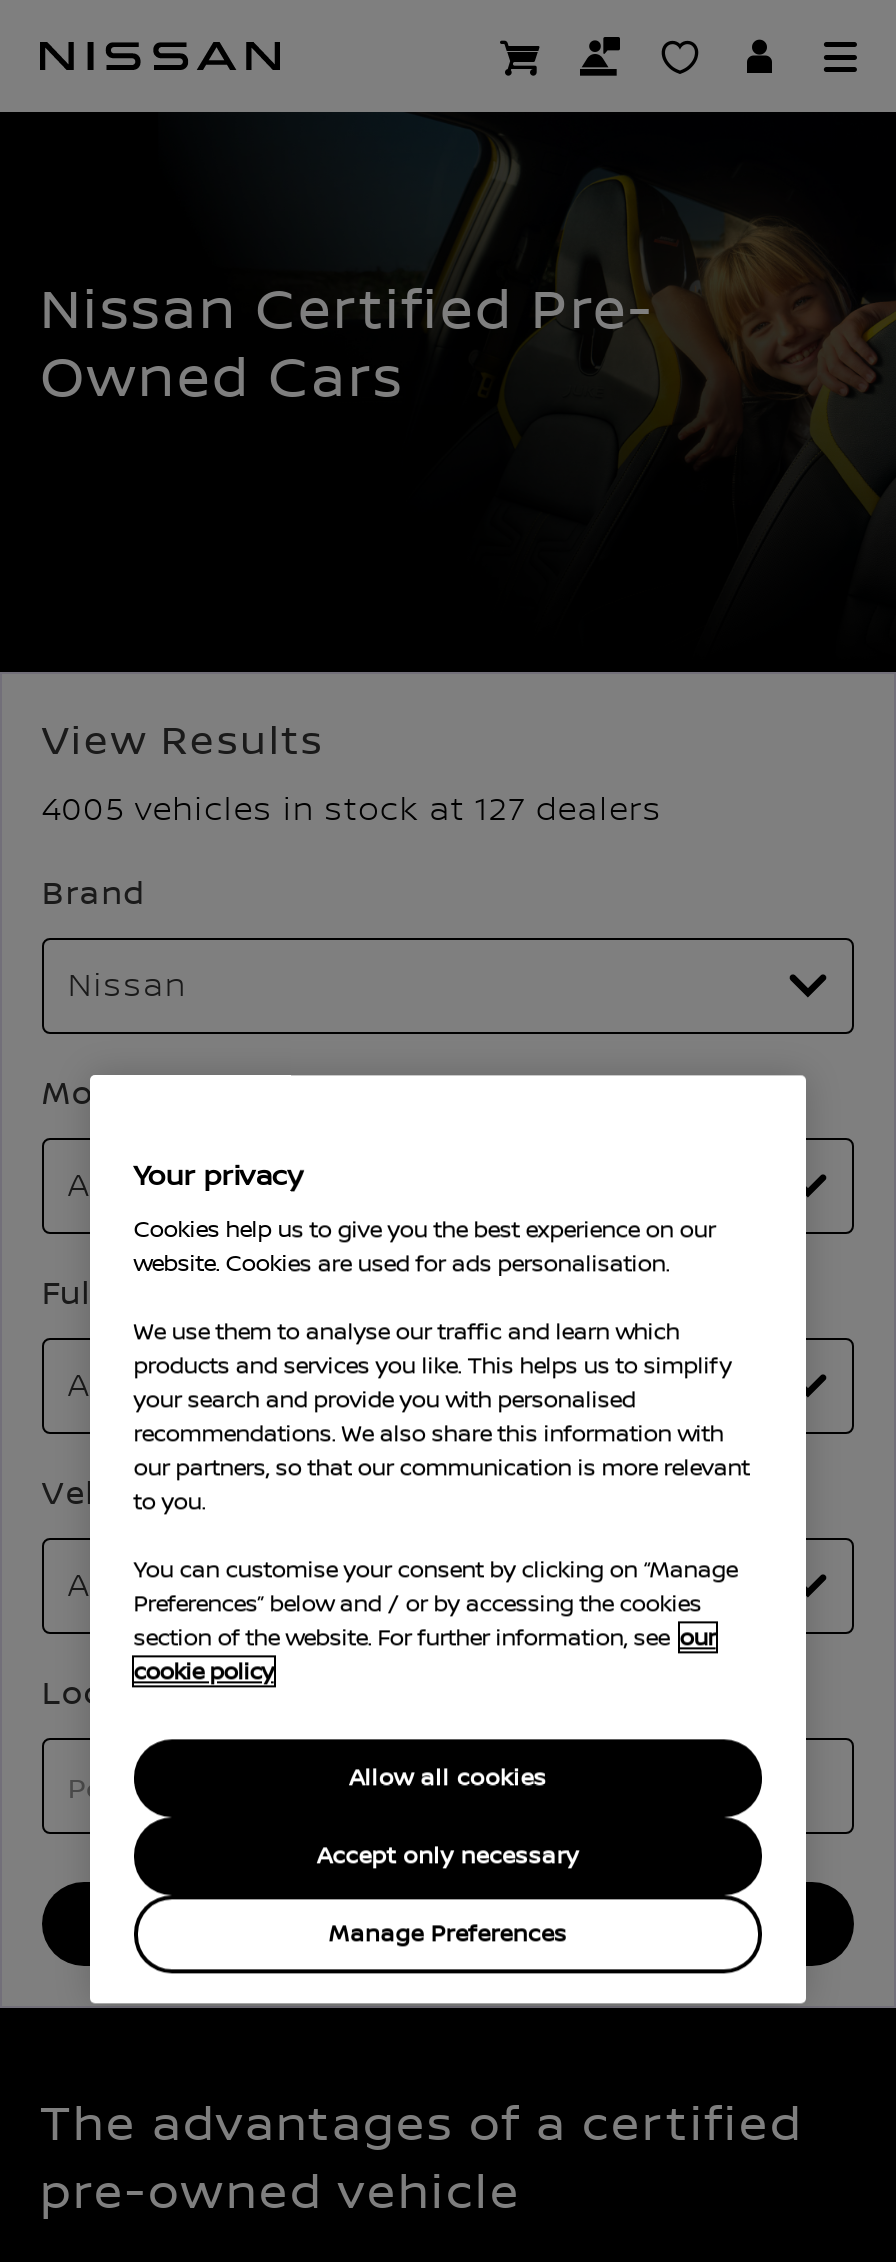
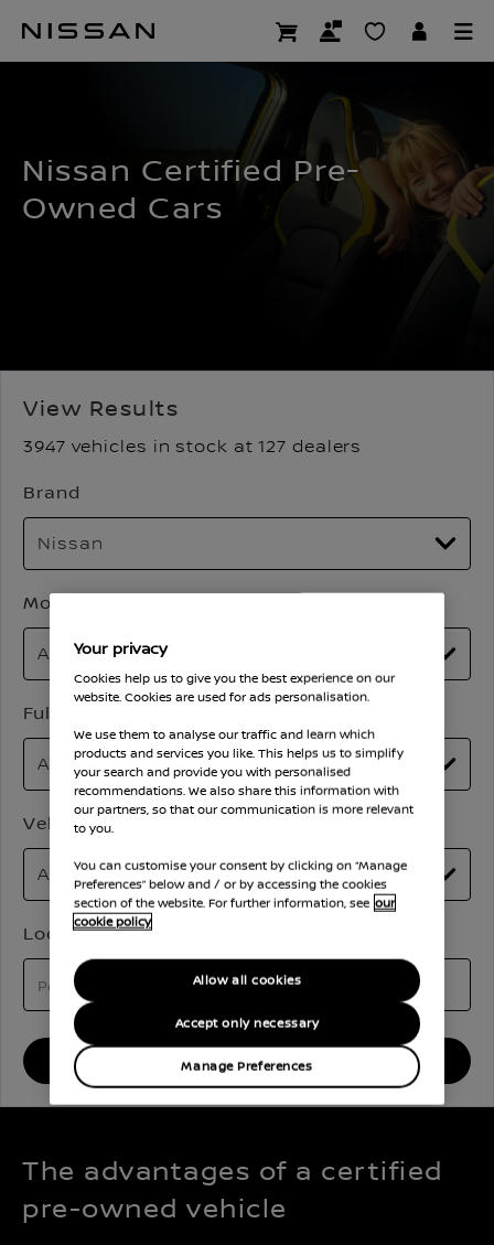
[42,786,663,830] 4005 vehicles in stock at 127 dealers -> [23,433,362,458] 3947 vehicles in stock at 127 dealers

